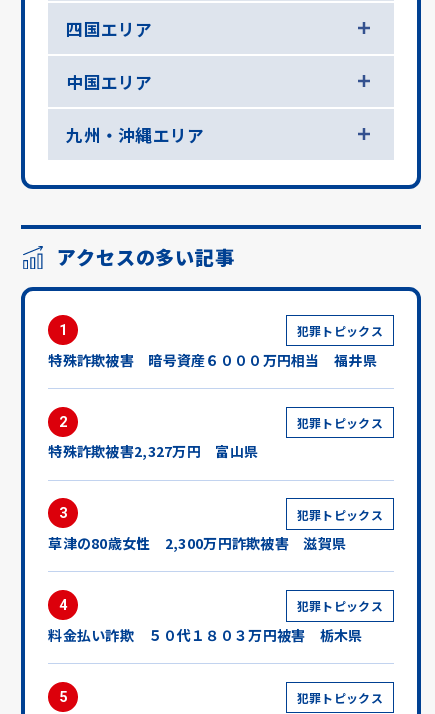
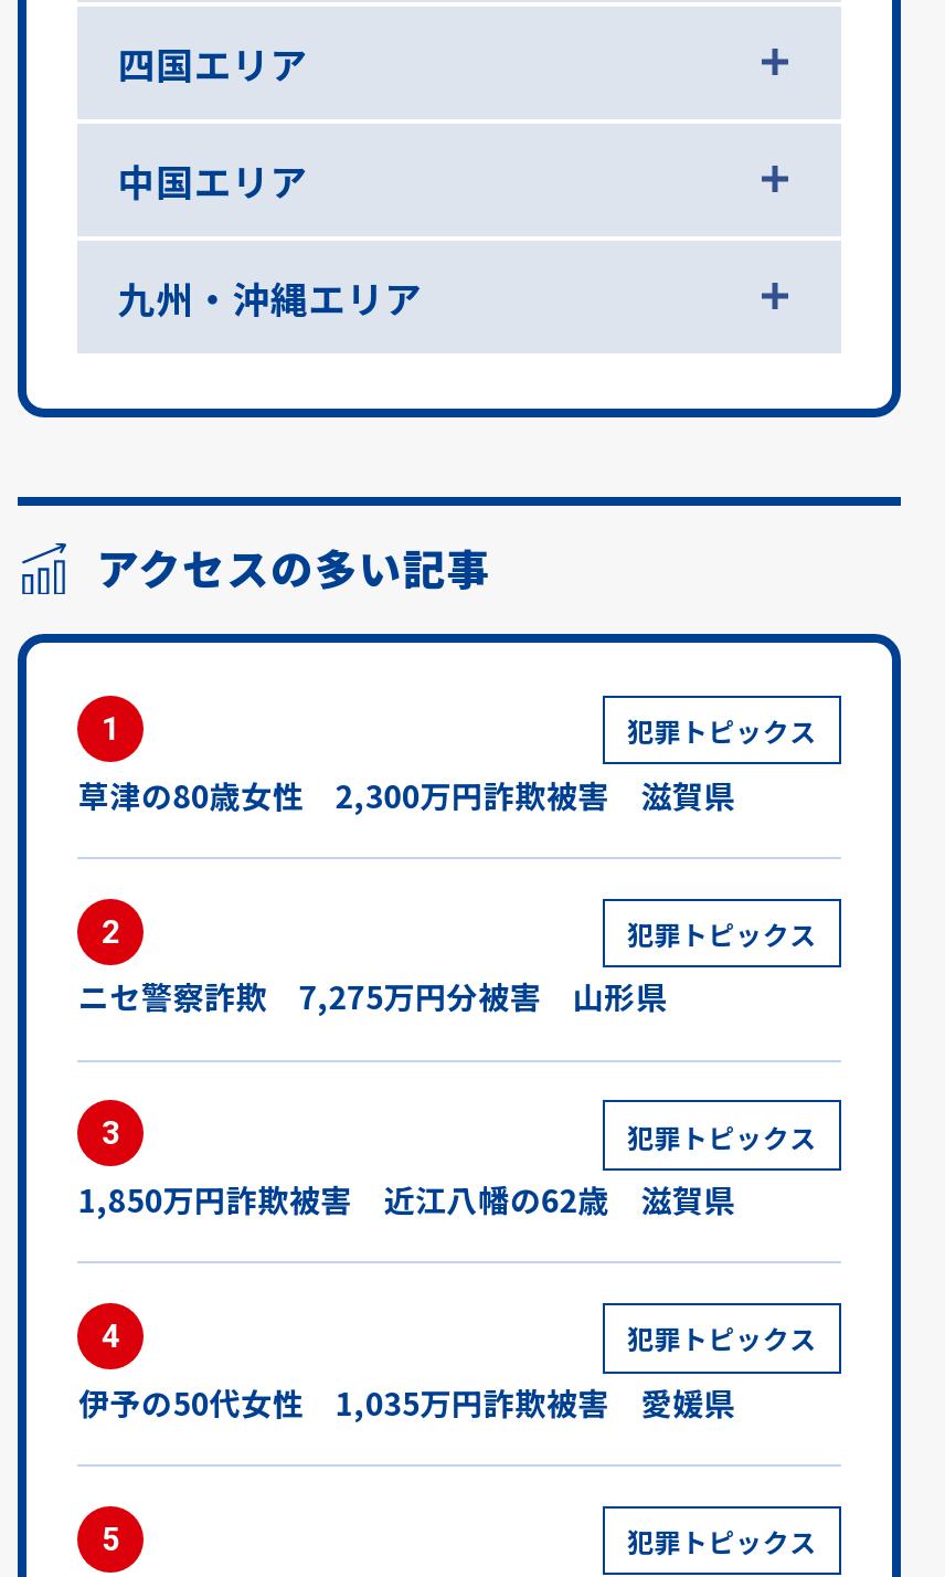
[48,350,377,370] 特殊詐欺被害 暗号資産６０００万円相当 福井県 -> none
[48,441,258,461] 特殊詐欺被害2,327万円 富山県 -> [78,975,667,1019] ニセ警察詐欺 7,275万円分被害 山形県
none -> [78,1178,743,1222] 1,850万円詐欺被害 近江八幡の62歳 滋賀県
moved [48,533,349,553] -> [78,772,743,817]: 草津の80歳女性 2,300万円詐欺被害 滋賀県
[48,625,362,645] 料金払い詐欺 ５０代１８０３万円被害 栃木県 -> [78,1381,735,1425] 伊予の50代女性 1,035万円詐欺被害 愛媛県

